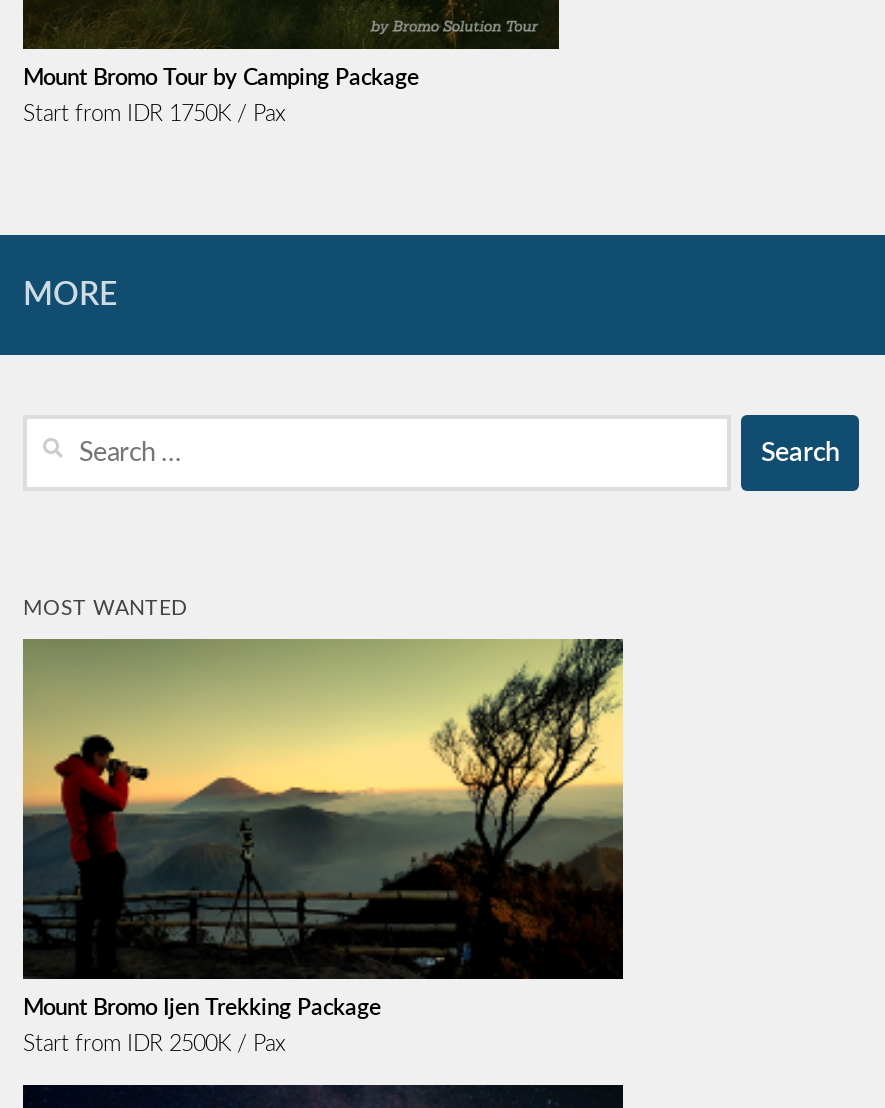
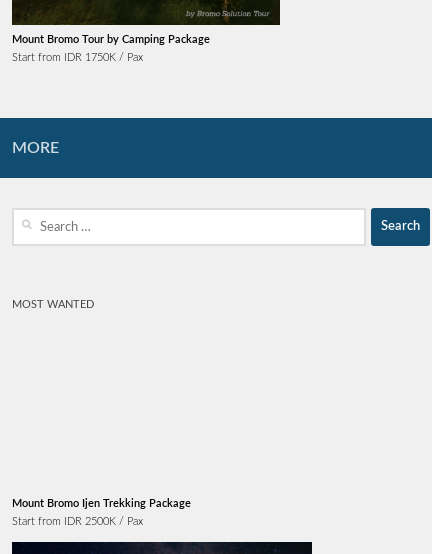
[21,636,625,982] [image] -> none

